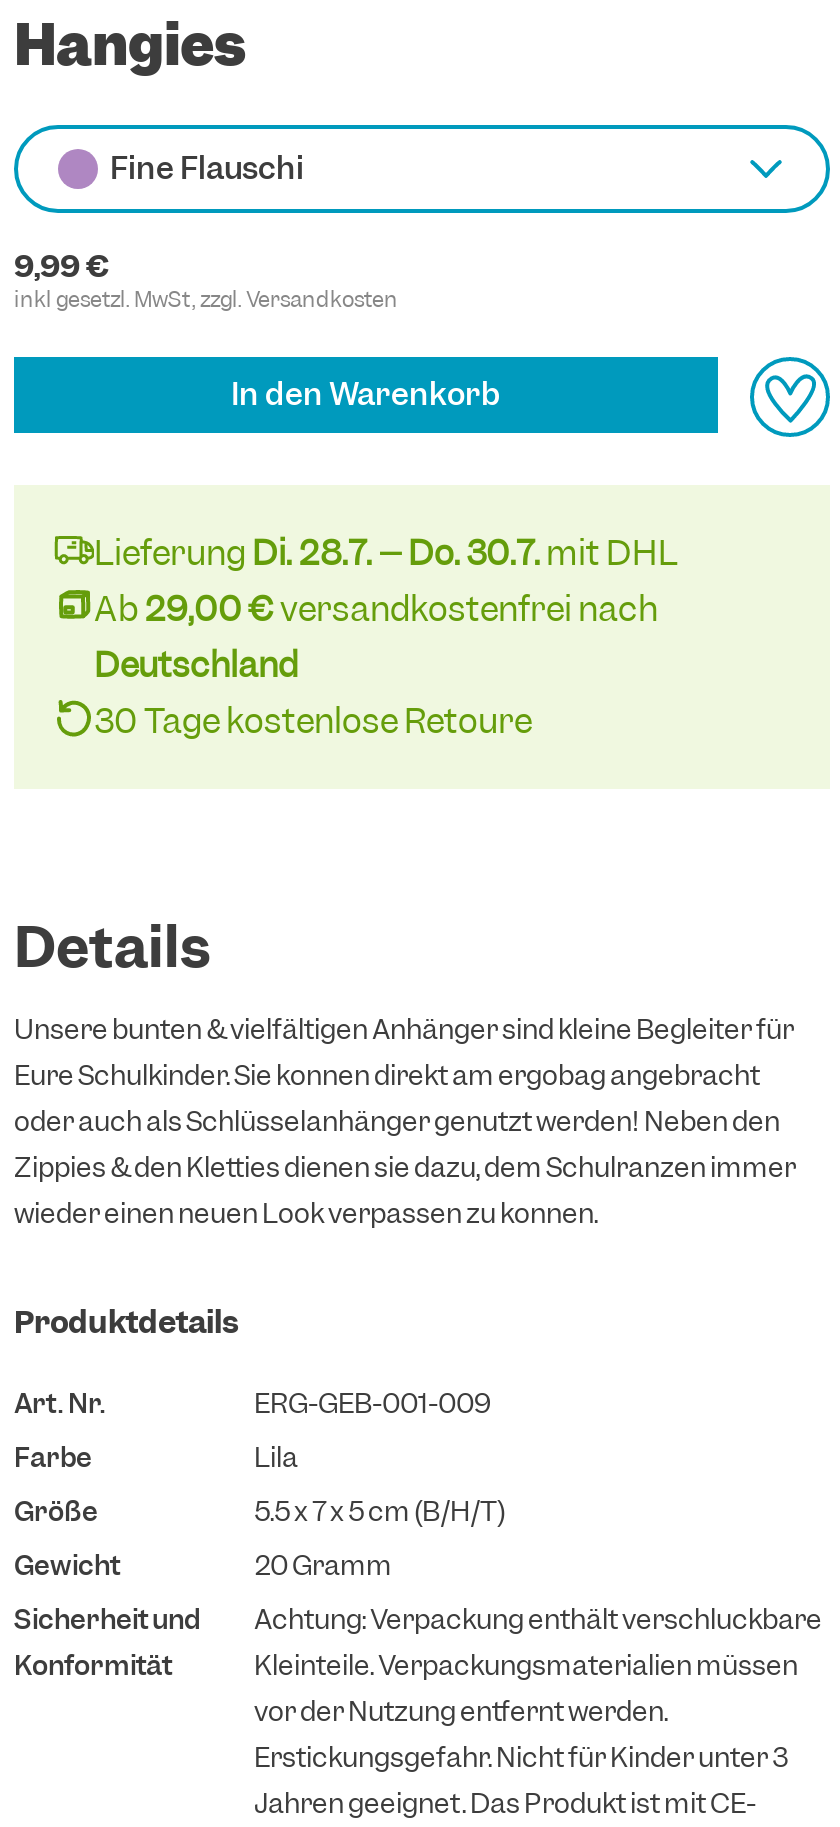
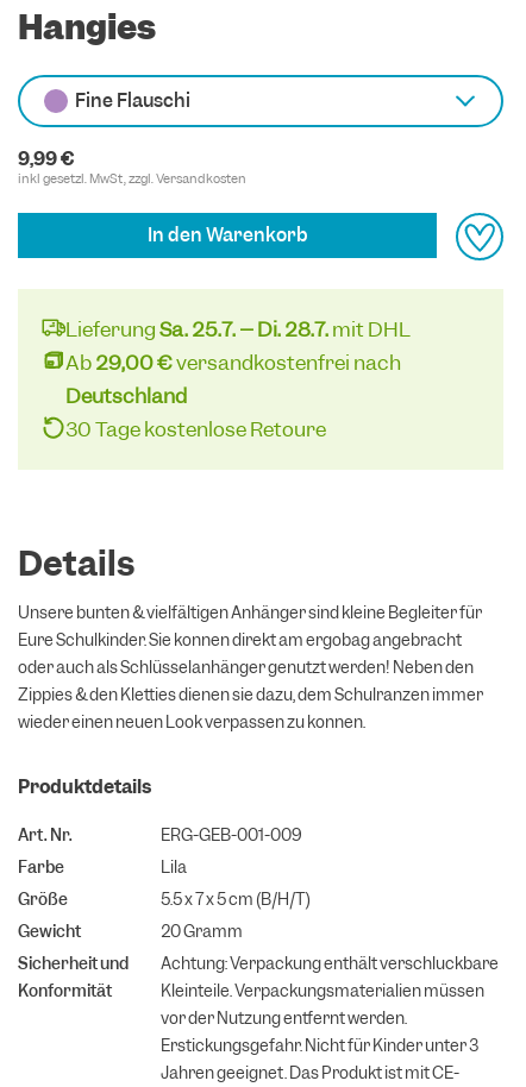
[94,531,678,575] Lieferung Di. 28.7. – Do. 30.7. mit DHL -> [65,316,411,343] Lieferung Sa. 25.7. – Di. 28.7. mit DHL

